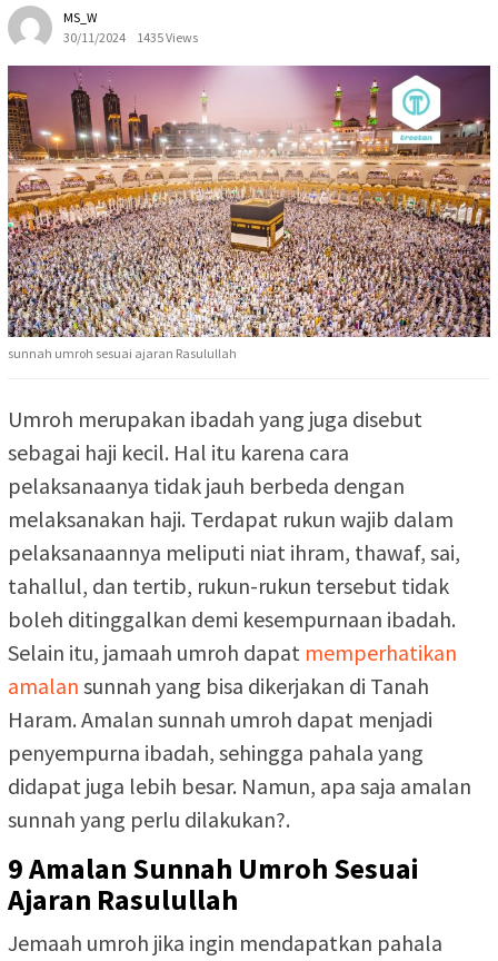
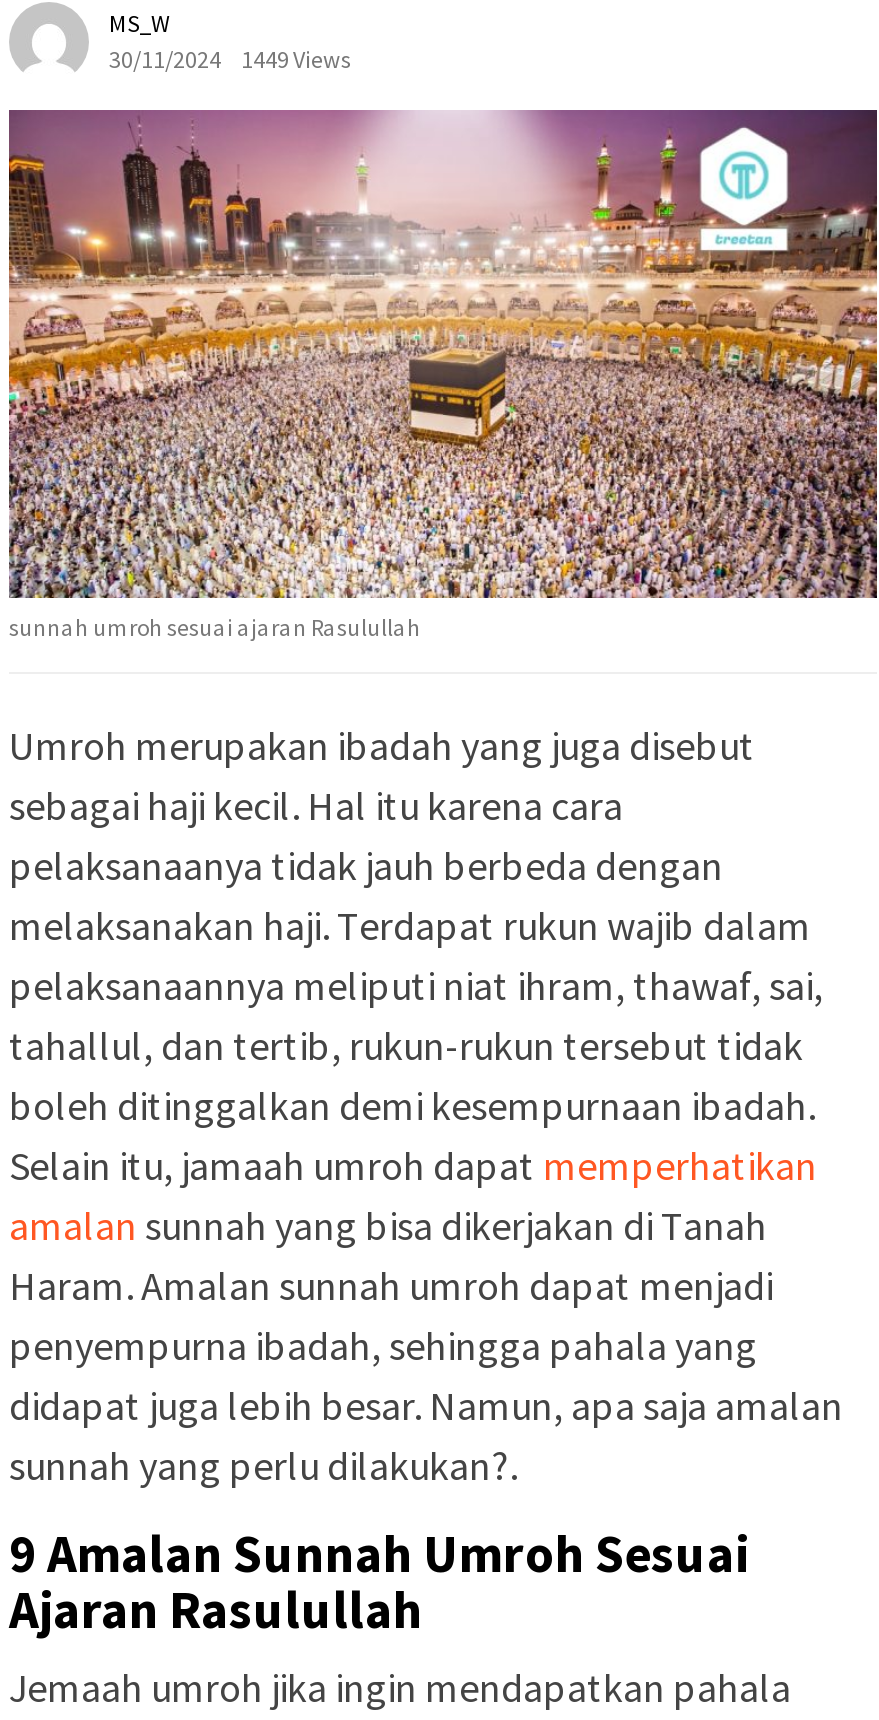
[63,29,198,46] 30/11/2024 1435 Views -> [109,45,351,75] 30/11/2024 1449 Views

